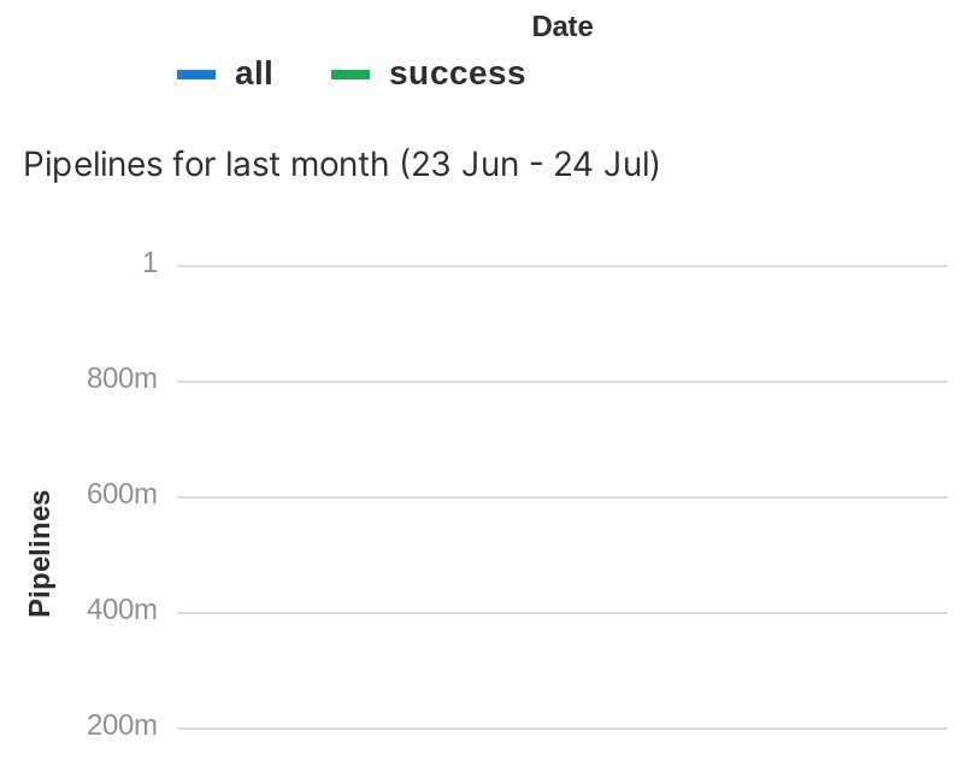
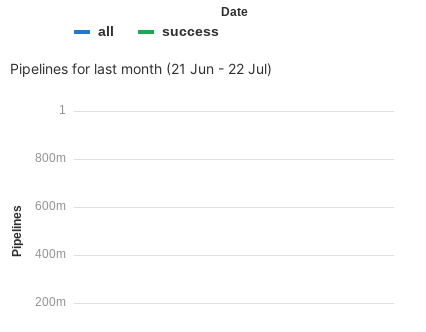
[23,142,661,183] Pipelines for last month (23 Jun - 24 Jul) -> [10,60,272,77] Pipelines for last month (21 Jun - 22 Jul)

